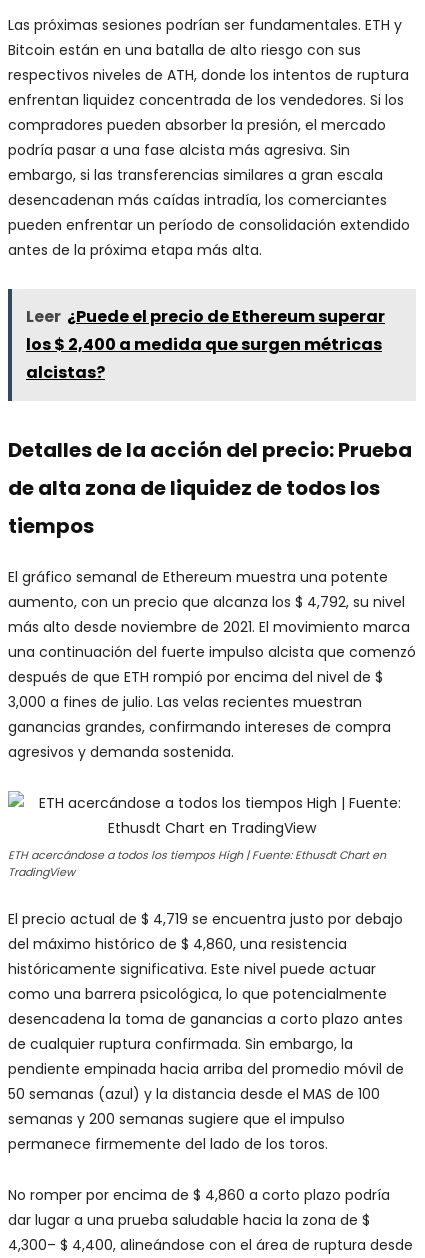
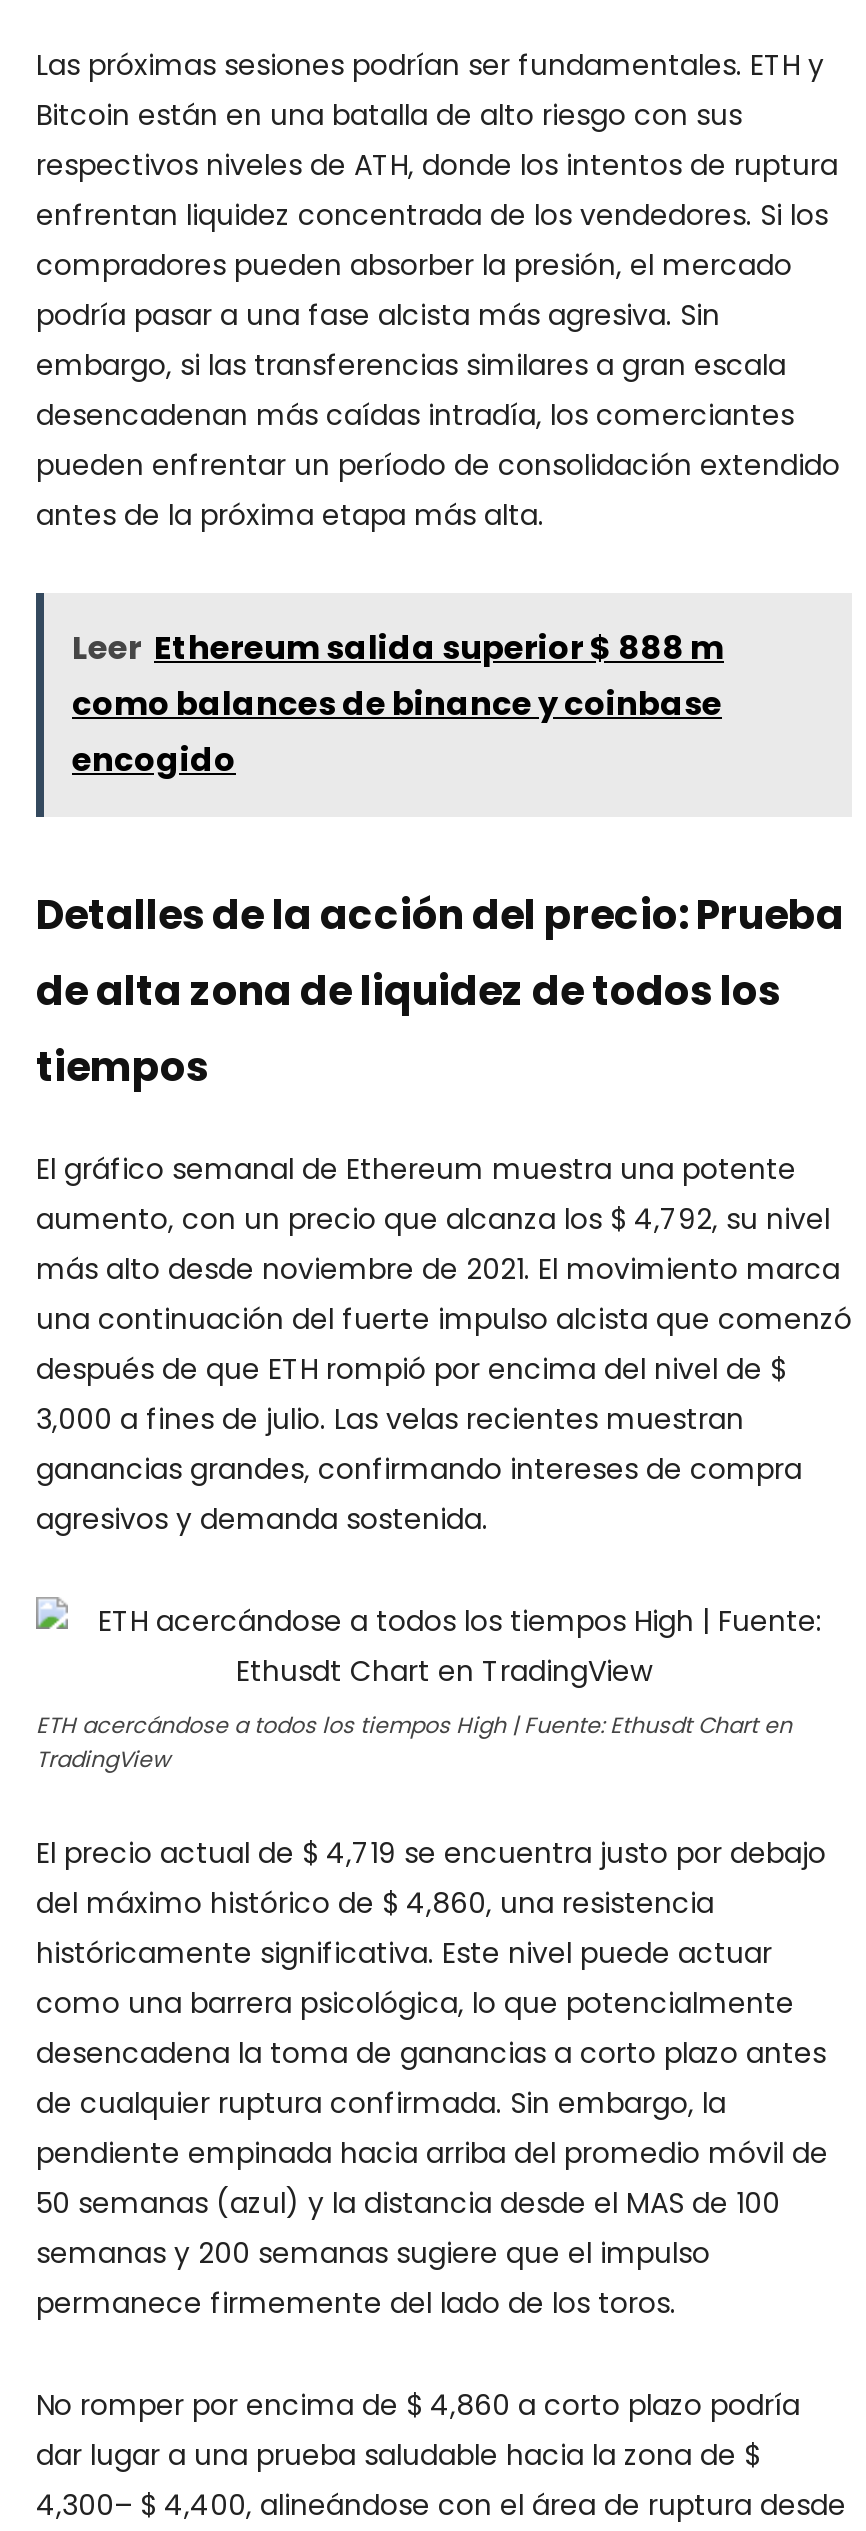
[26,305,385,384] Leer ¿Puede el precio de Ethereum superar | los $ 2,400 a medida que surgen métricas | alcistas? -> [72,625,724,783] Leer Ethereum salida superior $ 888 m | como balances de binance y coinbase | encogido

